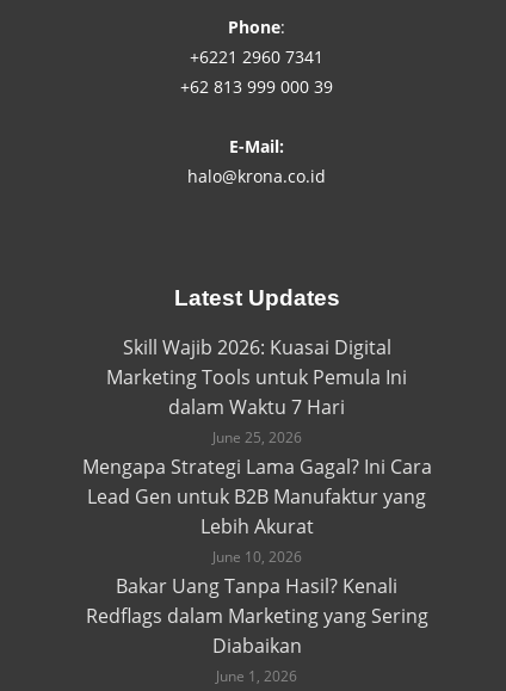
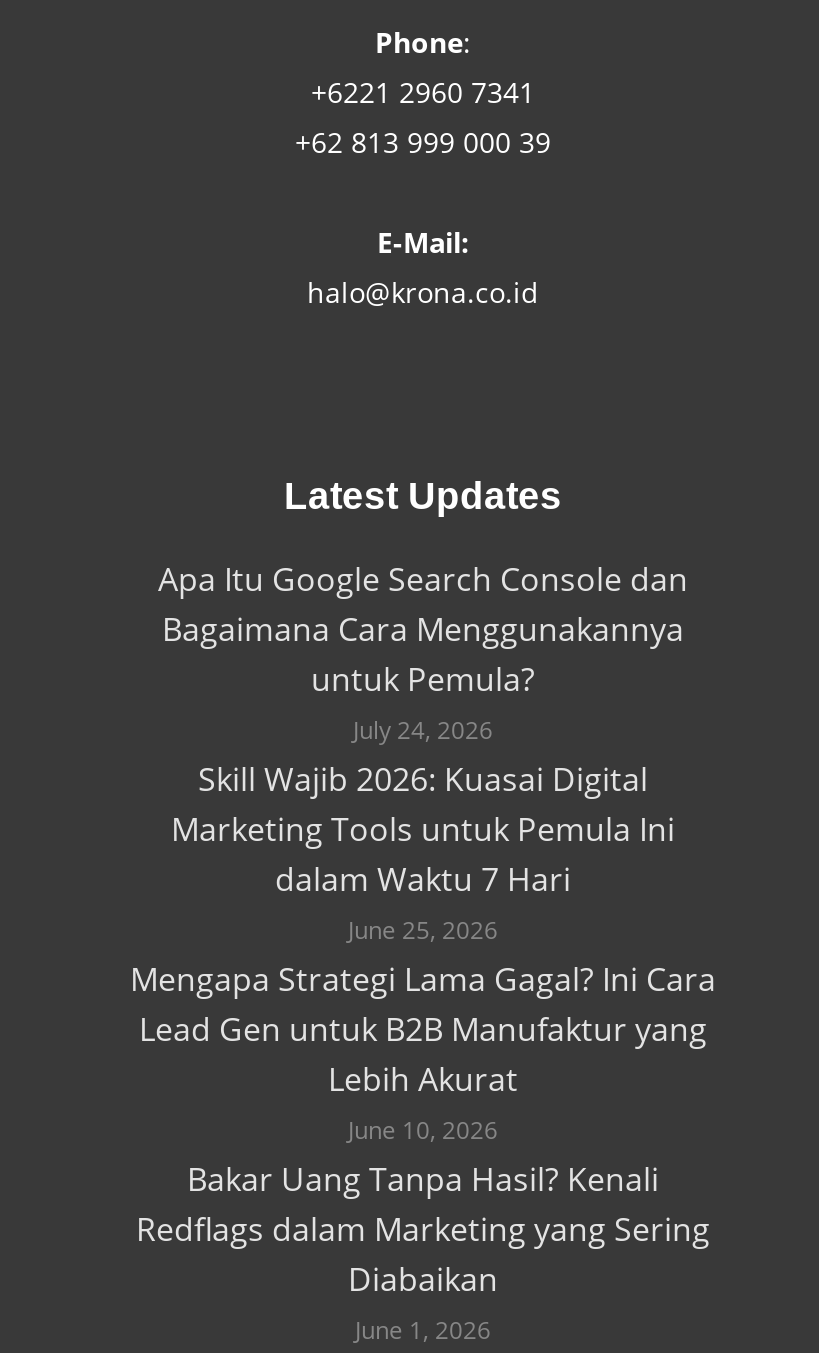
none -> [158,556,688,746] Apa Itu Google Search Console dan | Bagaimana Cara Menggunakannya | untuk Pemula? | July 24, 2026

